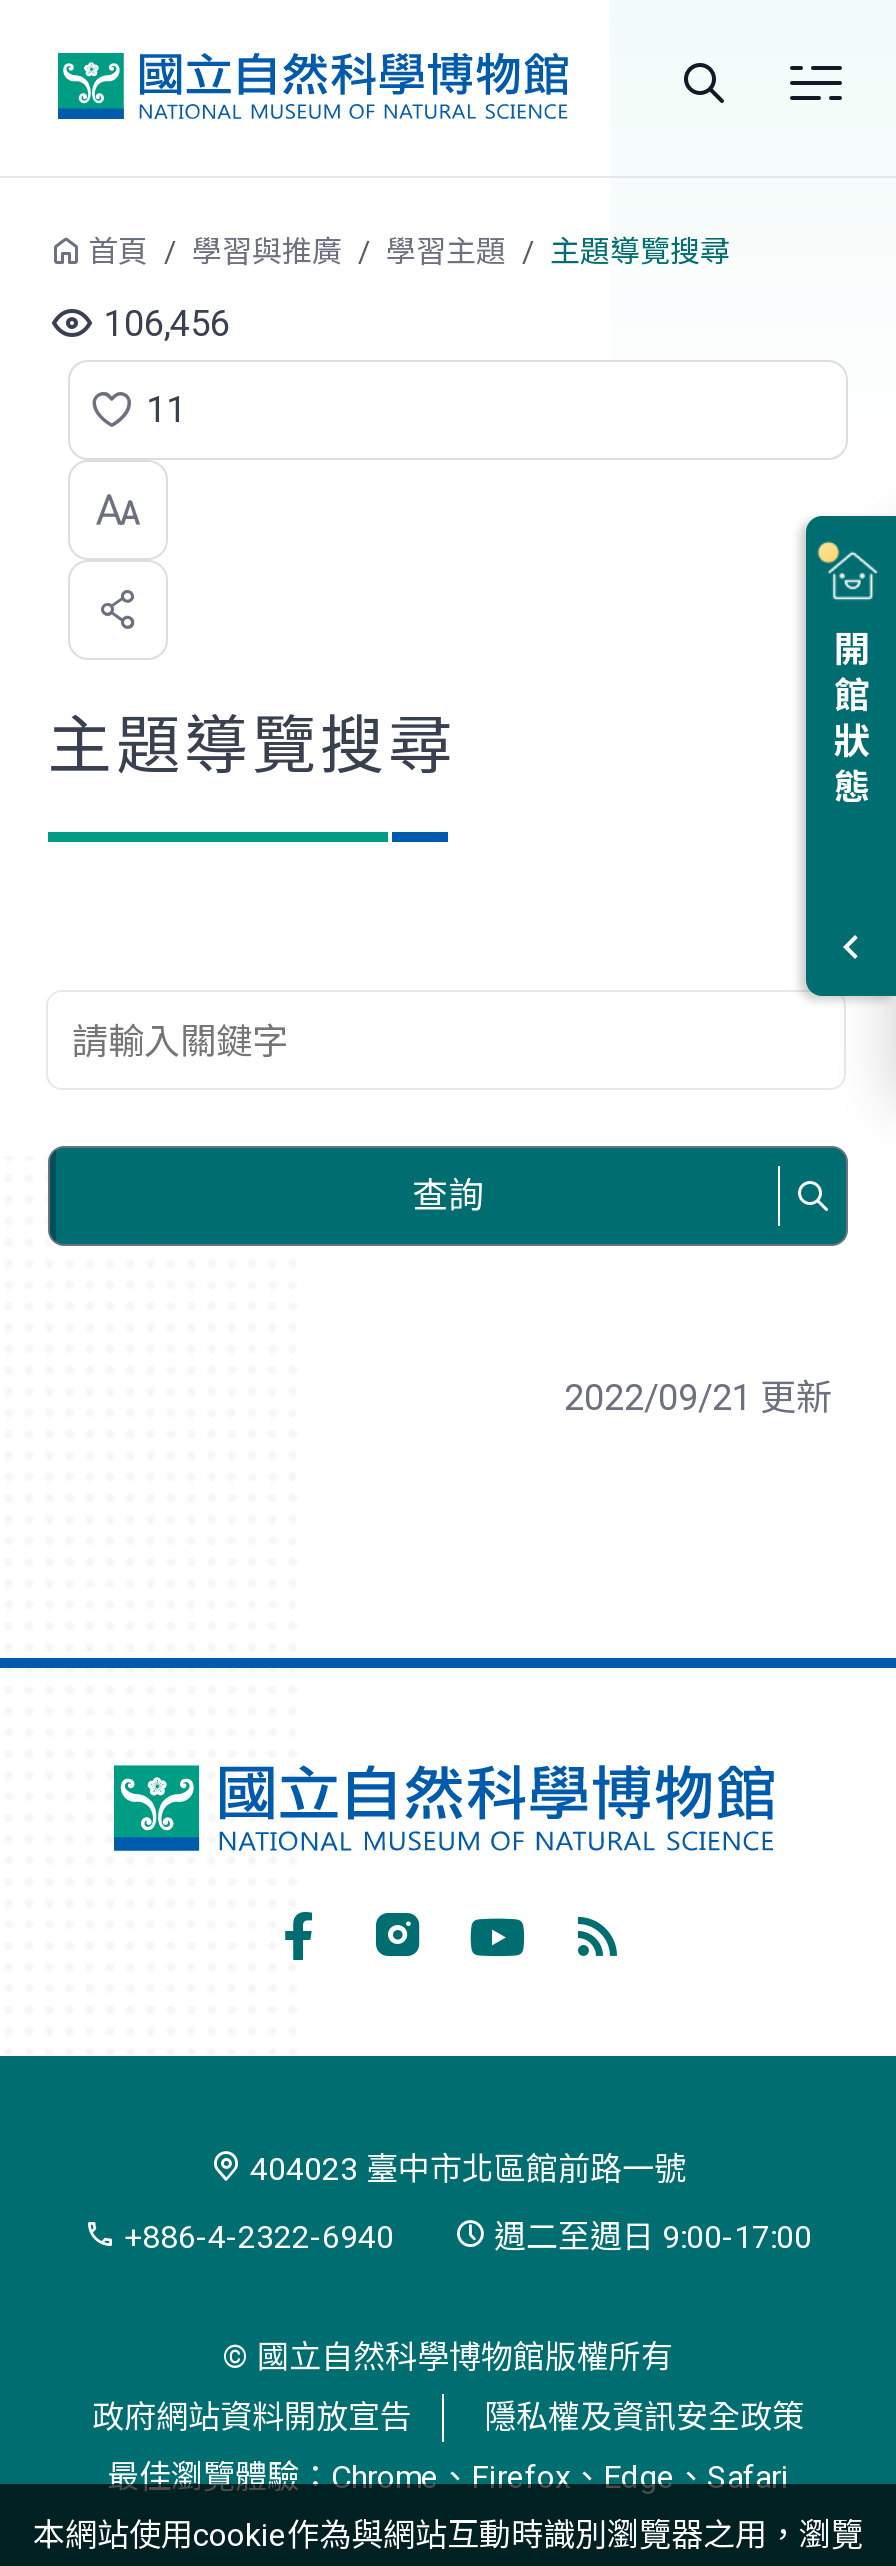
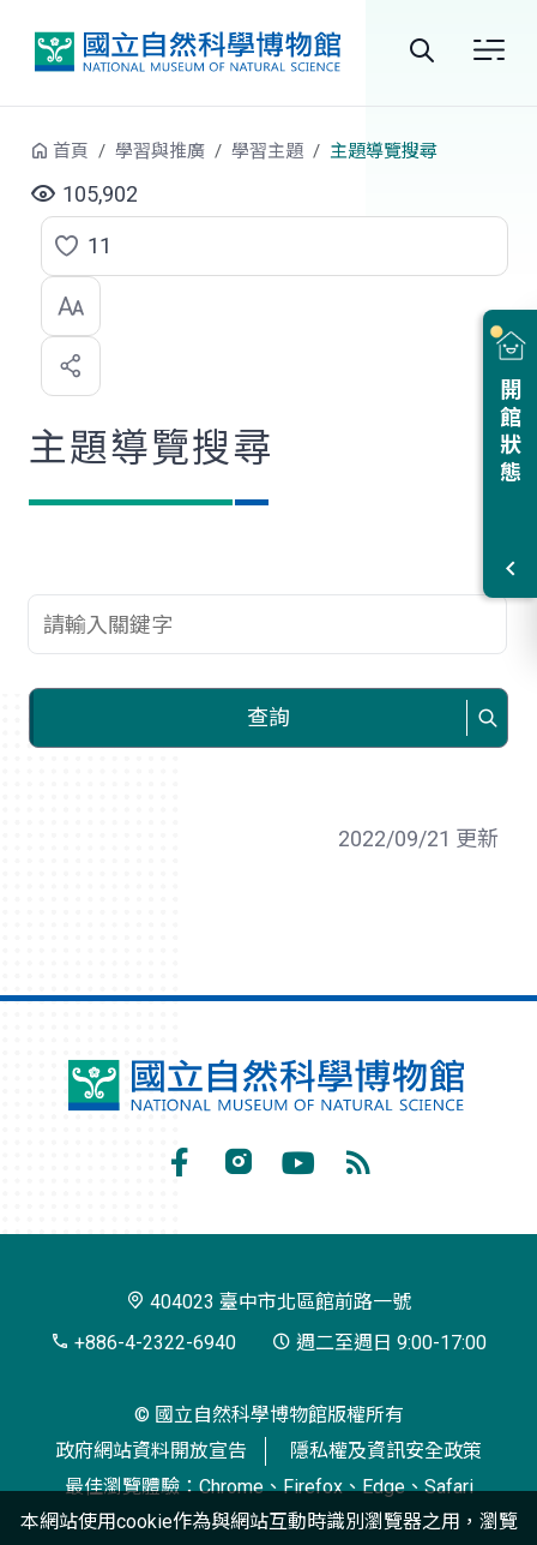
[104,302,230,344] 106,456 -> [62,181,138,206] 105,902

